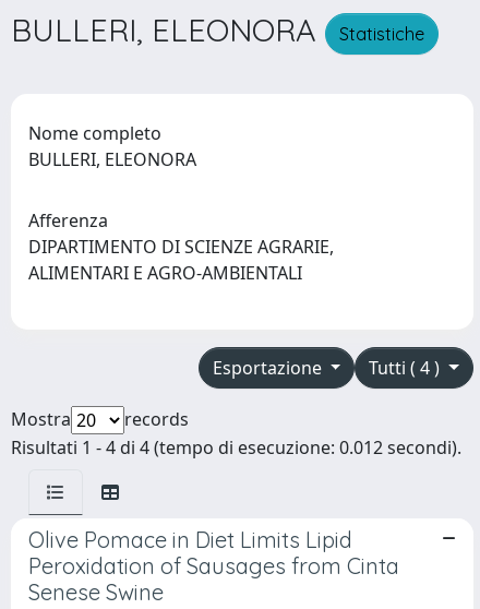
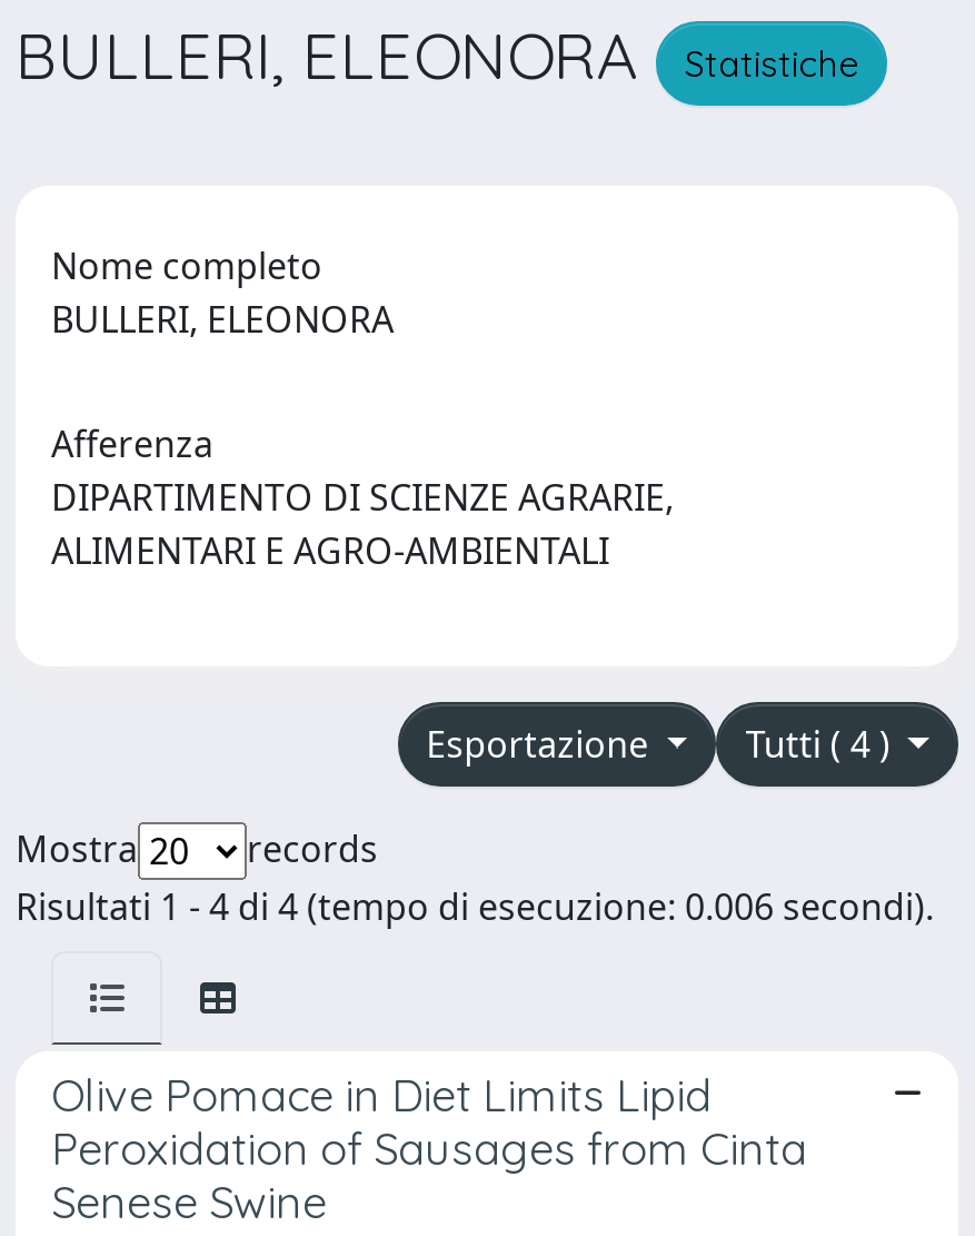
[11,435,461,459] Risultati 1 - 4 di 4 (tempo di esecuzione: 0.012 secondi). -> [16,882,934,931] Risultati 1 - 4 di 4 (tempo di esecuzione: 0.006 secondi).

